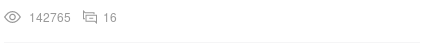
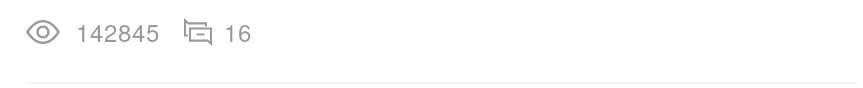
[29,8,117,25] 142765 16 -> [76,14,252,48] 142845 16

